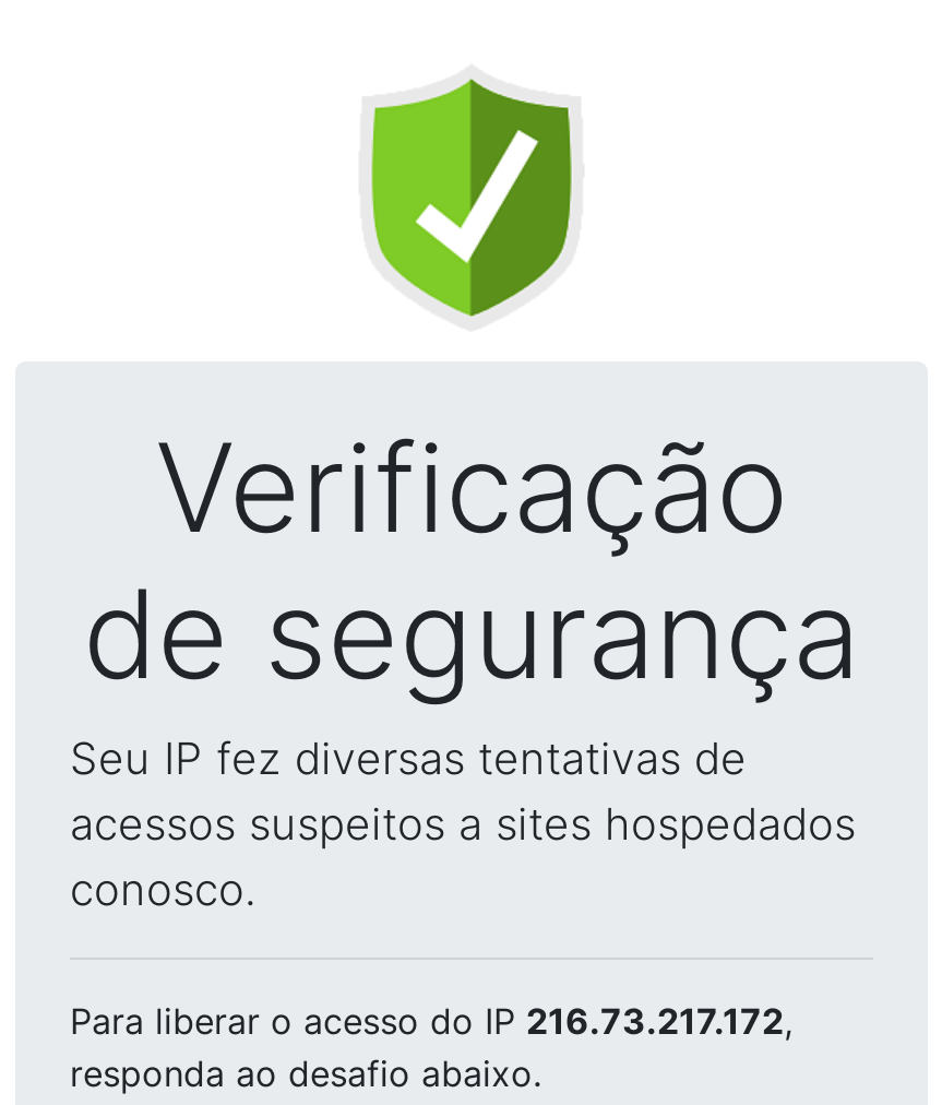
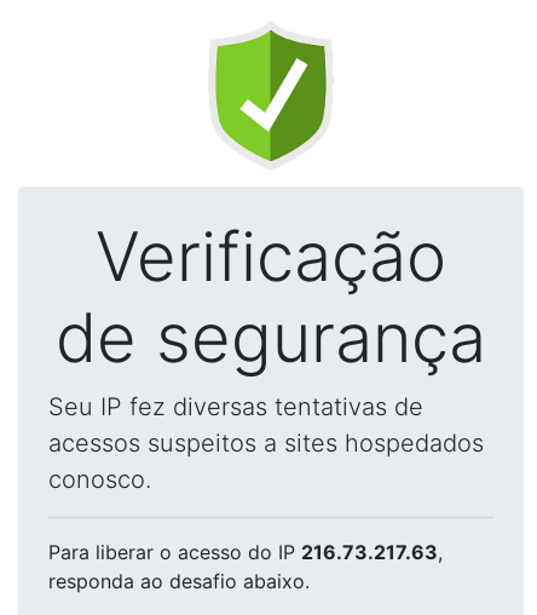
[70,999,792,1043] Para liberar o acesso do IP 216.73.217.172, -> [48,540,443,564] Para liberar o acesso do IP 216.73.217.63,

